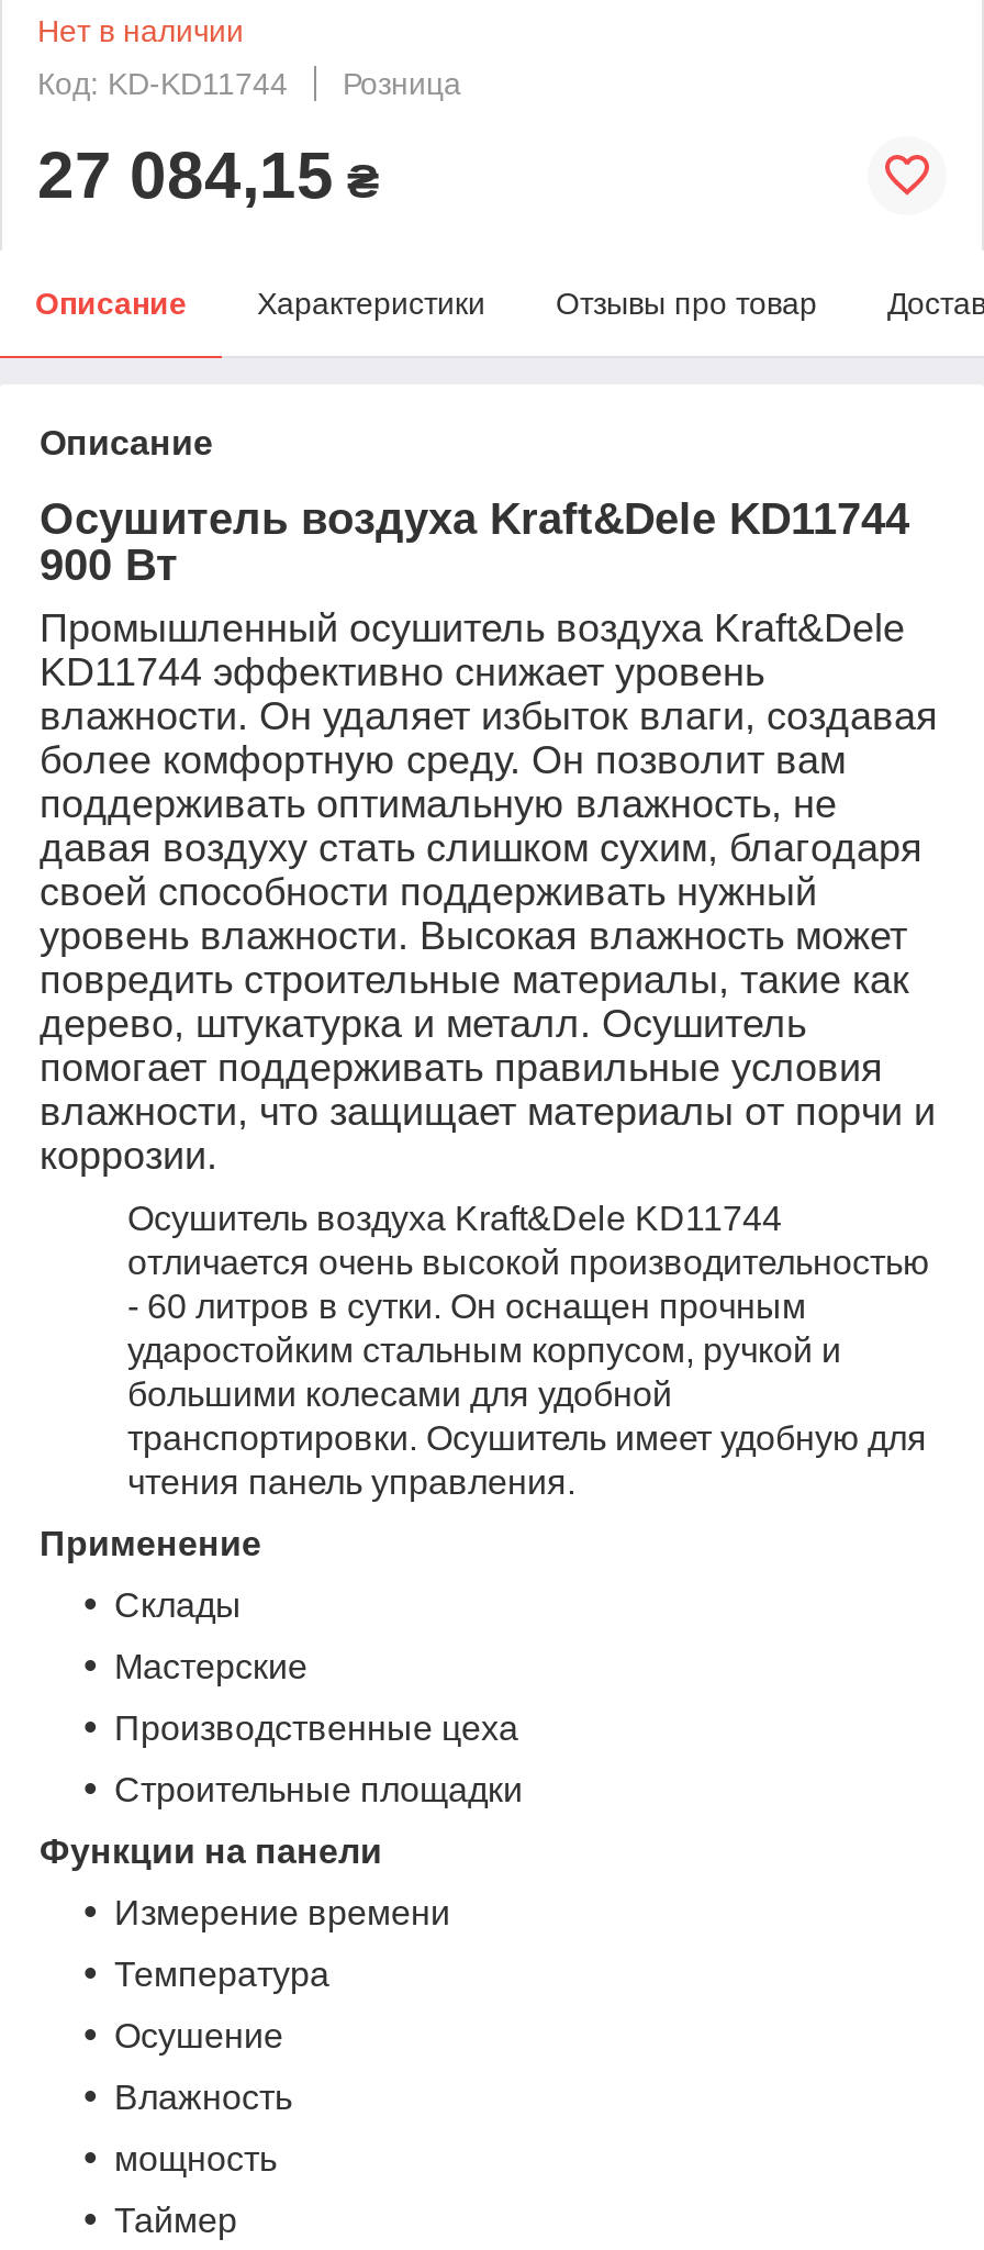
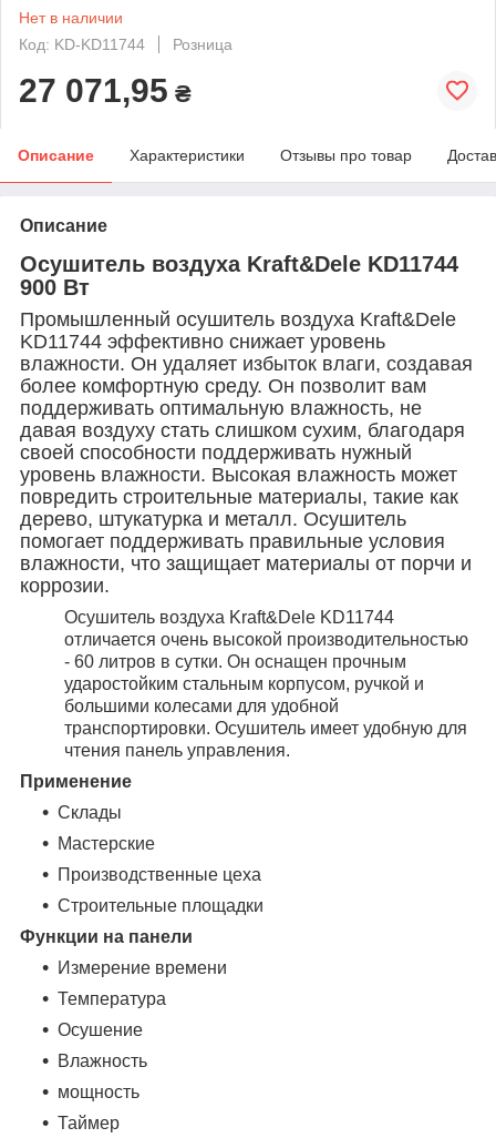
[37,138,380,210] 27 084,15 ₴ -> [19,72,192,108] 27 071,95 ₴

